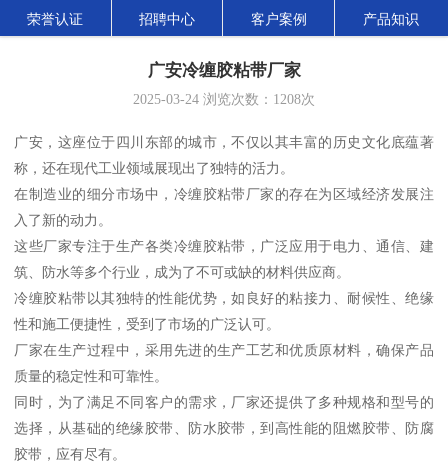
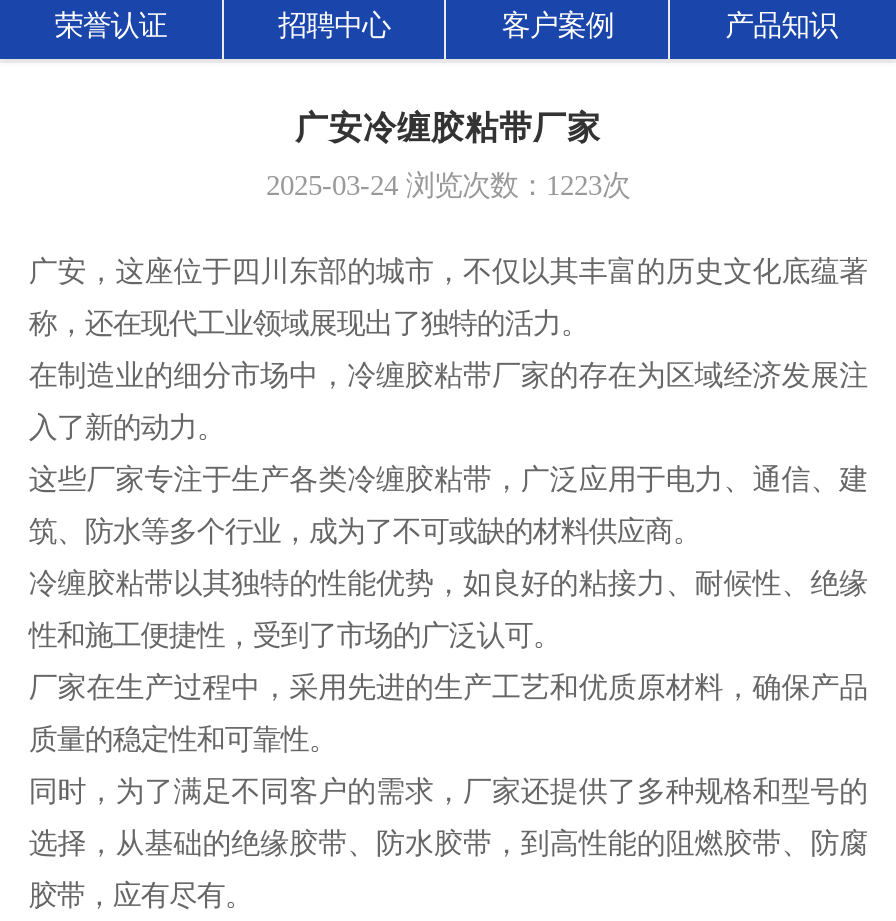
[133,91,315,107] 2025-03-24浏览次数：1208次 -> [266,170,630,202] 2025-03-24浏览次数：1223次

